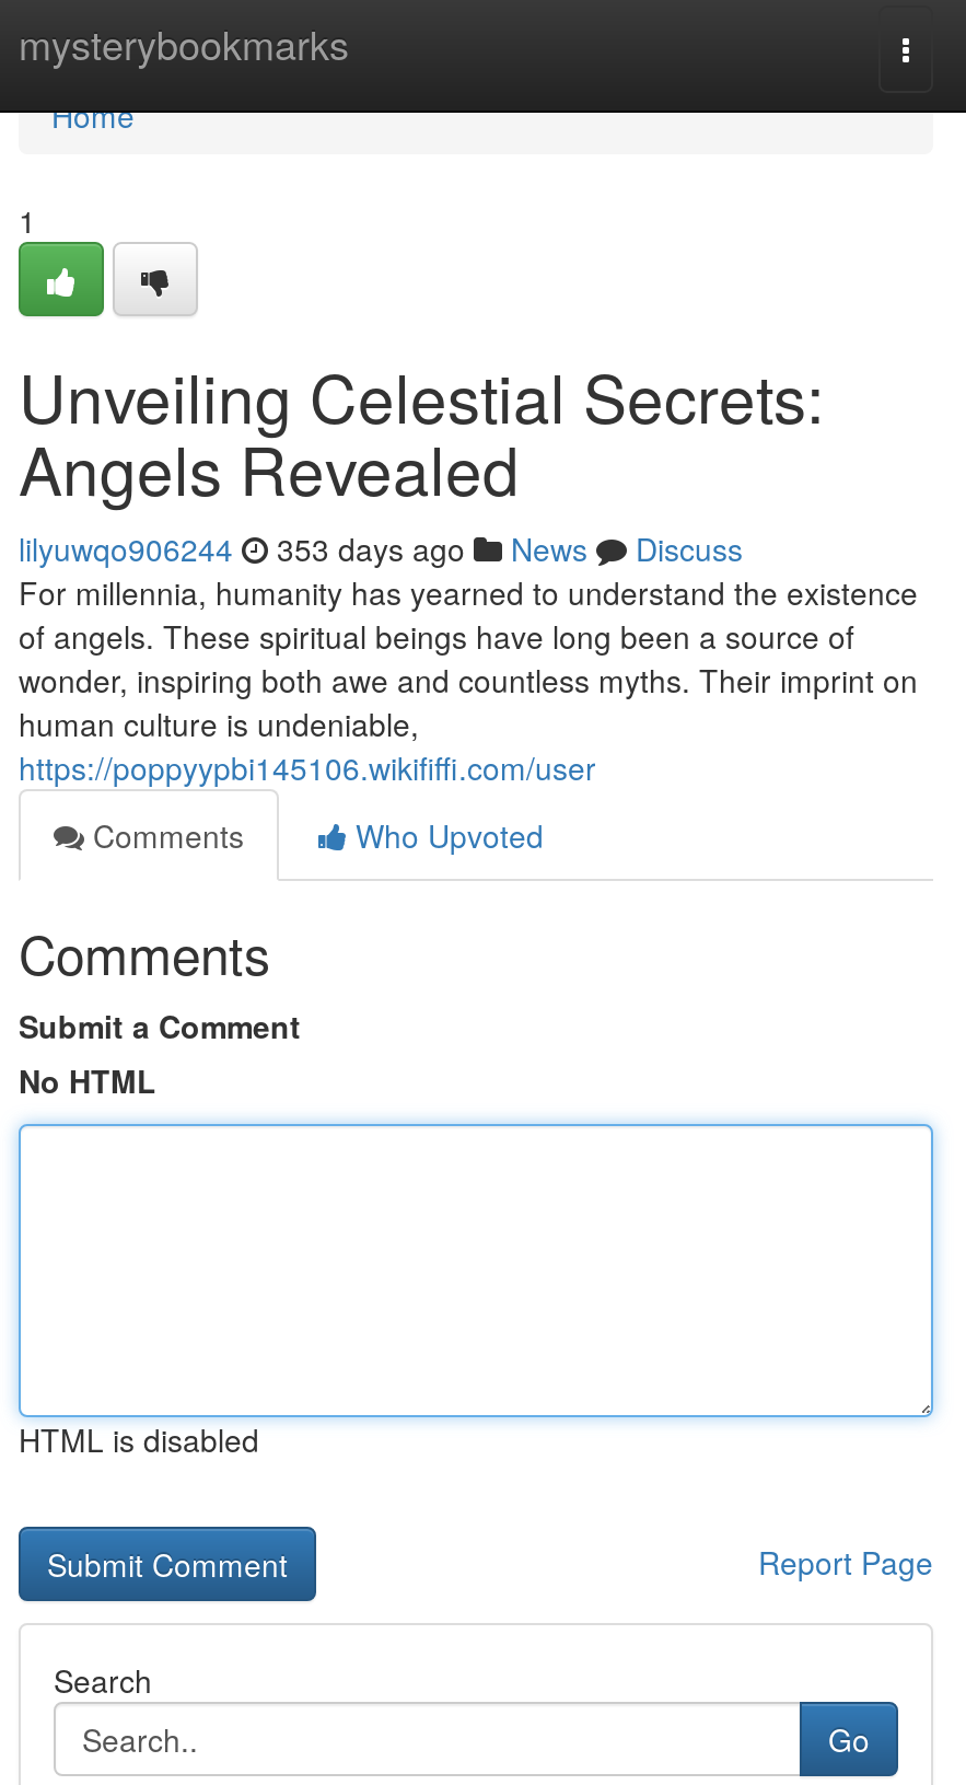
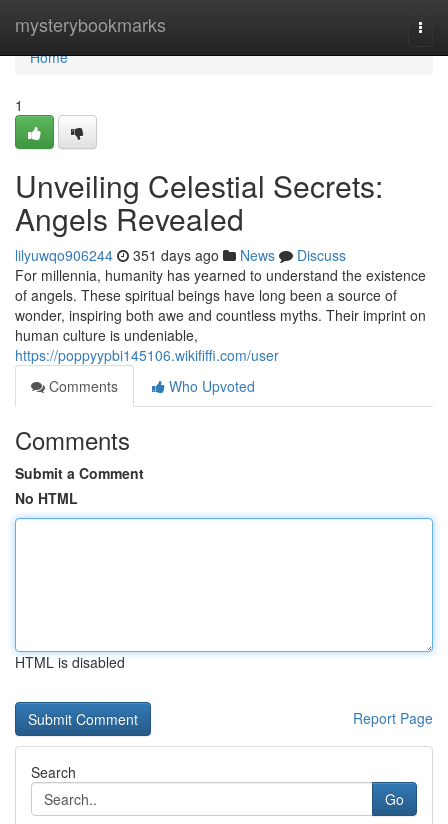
[19,526,743,570] lilyuwqo906244 353 days ago News Discuss -> [15,245,346,265] lilyuwqo906244 351 days ago News Discuss

